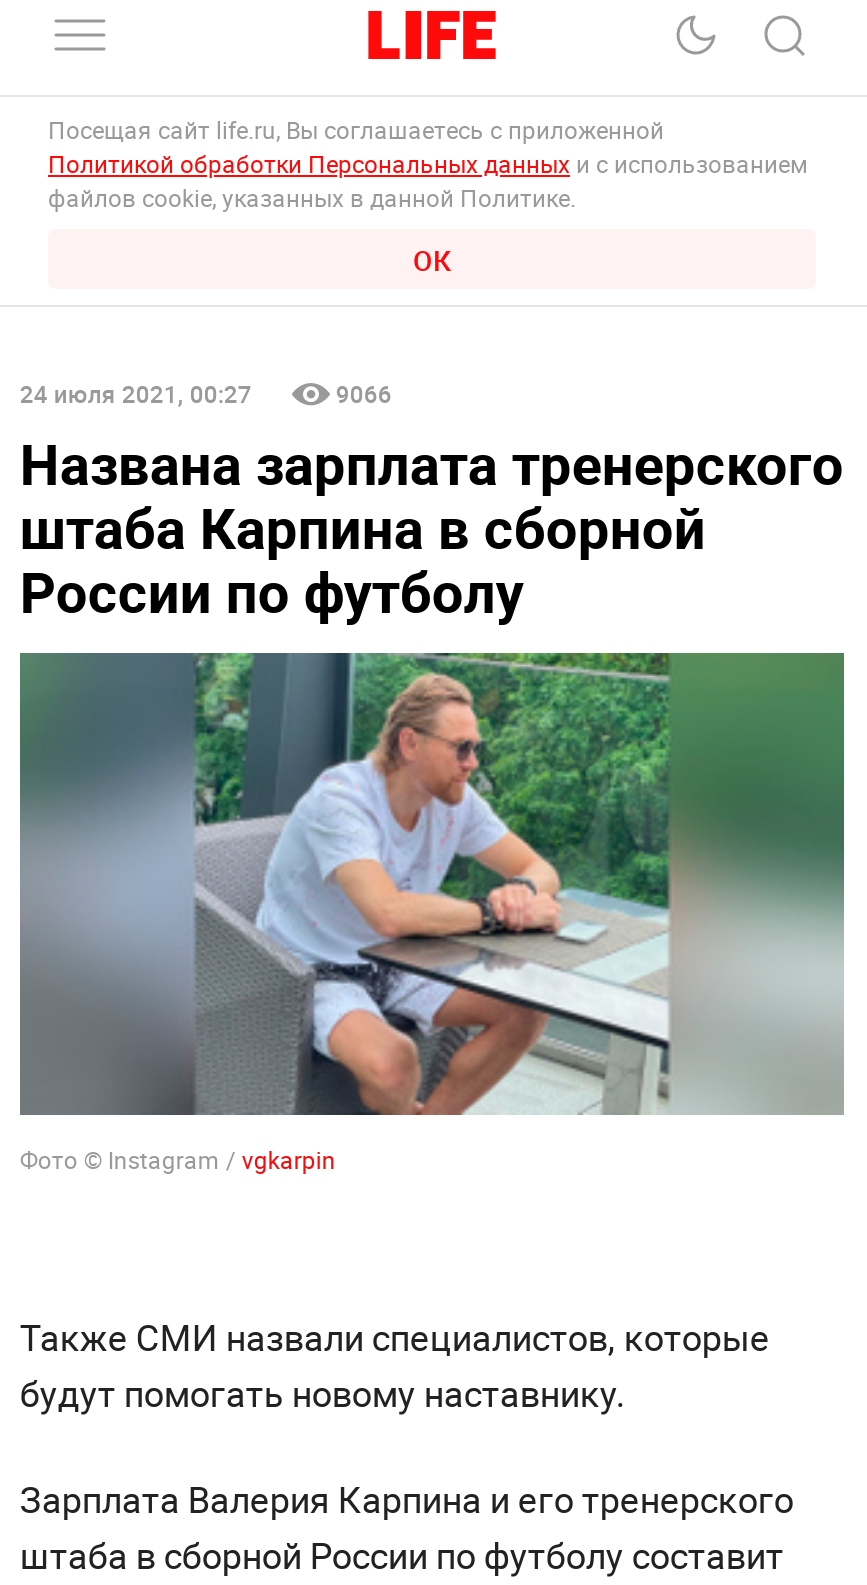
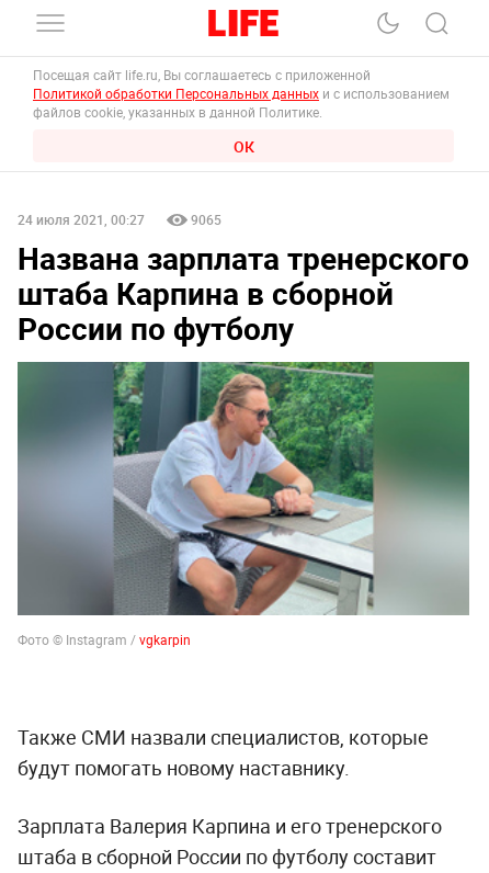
[336,377,392,409] 9066 -> [191,210,221,228] 9065

